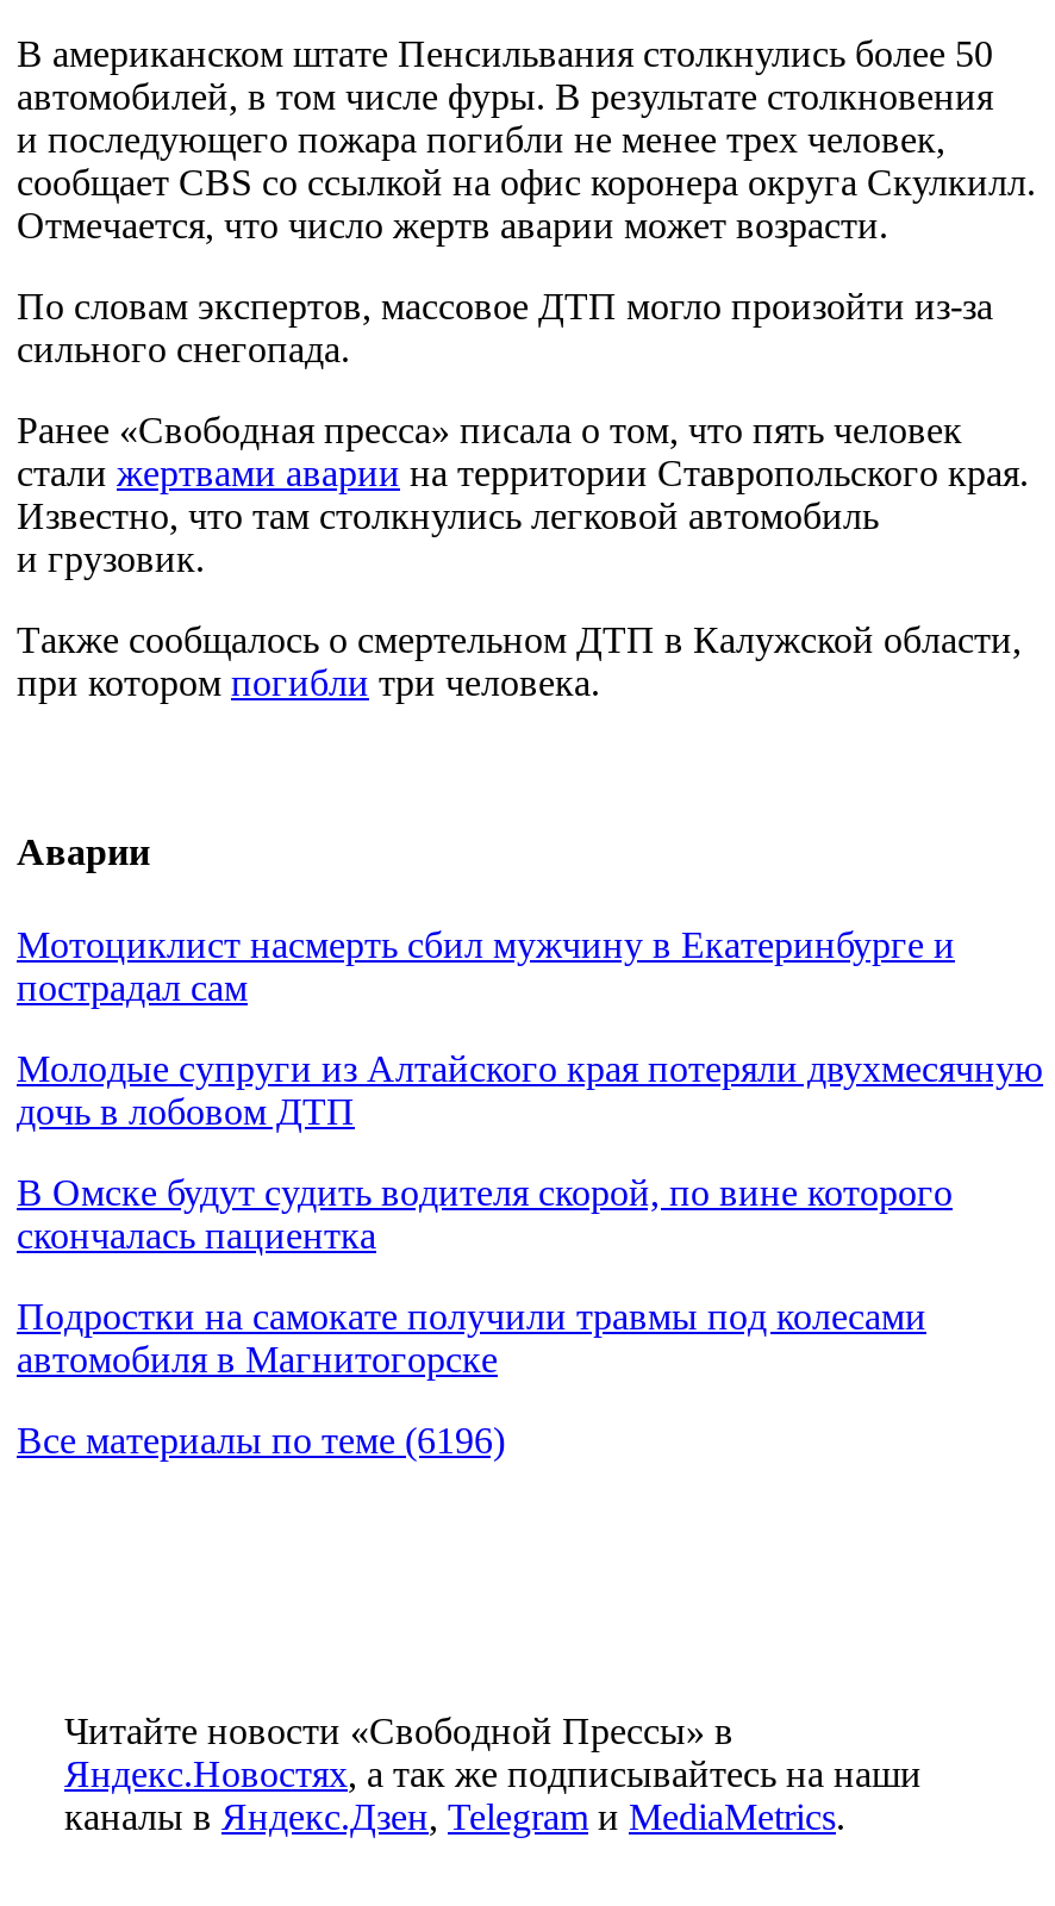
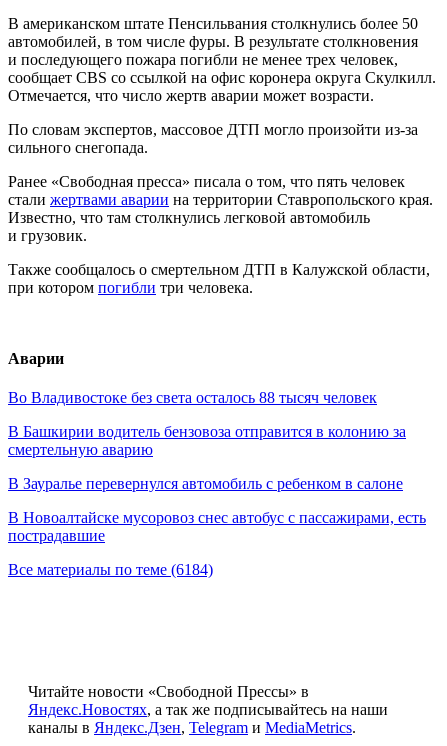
[17,925,955,1008] Мотоциклист насмерть сбил мужчину в Екатеринбурге и | пострадал сам -> [8,389,377,406] Во Владивостоке без света осталось 88 тысяч человек
[17,1049,1043,1132] Молодые супруги из Алтайского края потеряли двухмесячную | дочь в лобовом ДТП -> [8,423,406,458] В Башкирии водитель бензовоза отправится в колонию за | смертельную аварию
[17,1173,953,1256] В Омске будут судить водителя скорой, по вине которого | скончалась пациентка -> [8,475,403,492] В Зауралье перевернулся автомобиль с ребенком в салоне
[17,1297,926,1380] Подростки на самокате получили травмы под колесами | автомобиля в Магнитогорске -> [8,509,426,544] В Новоалтайске мусоровоз снес автобус с пассажирами, есть | пострадавшие
[17,1420,505,1461] Все материалы по теме (6196) -> [8,561,213,578] Все материалы по теме (6184)

